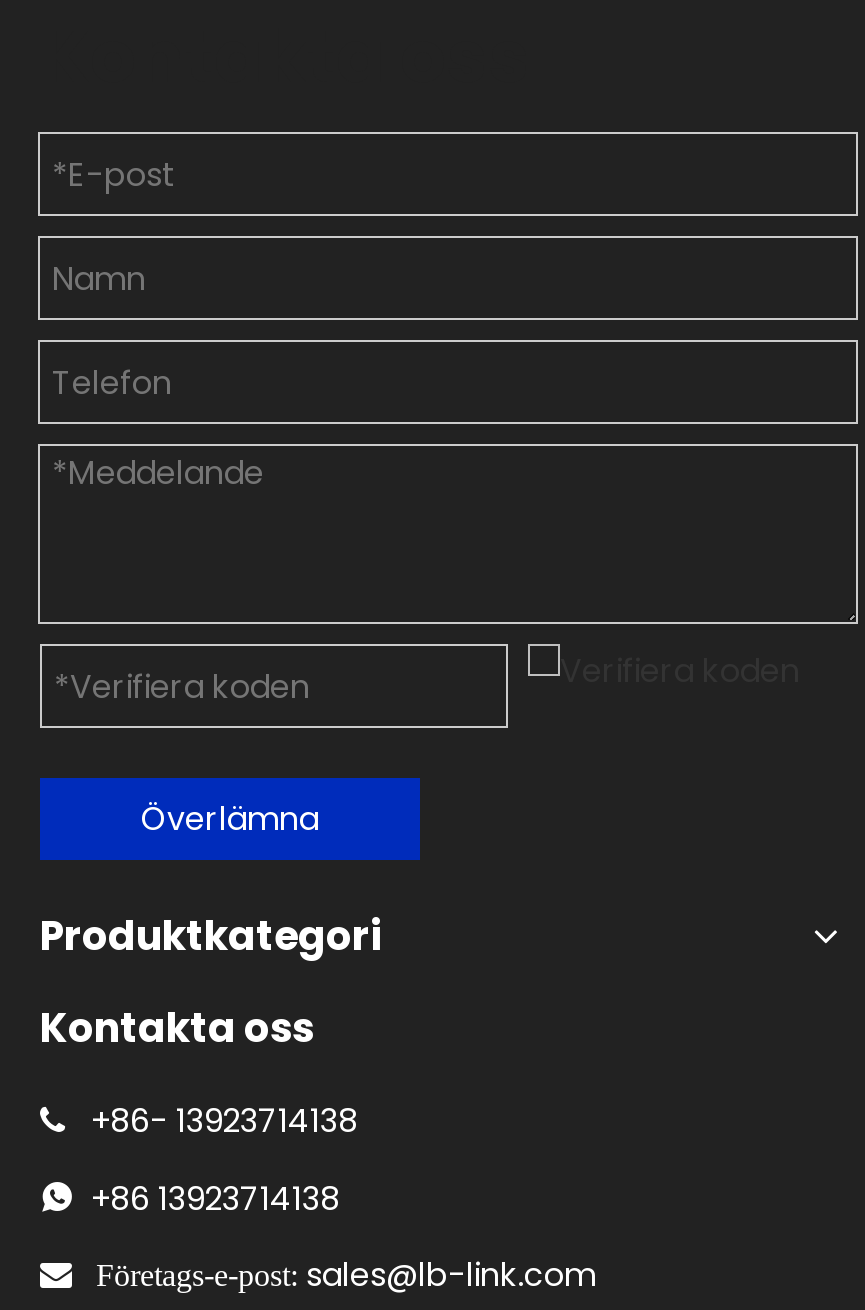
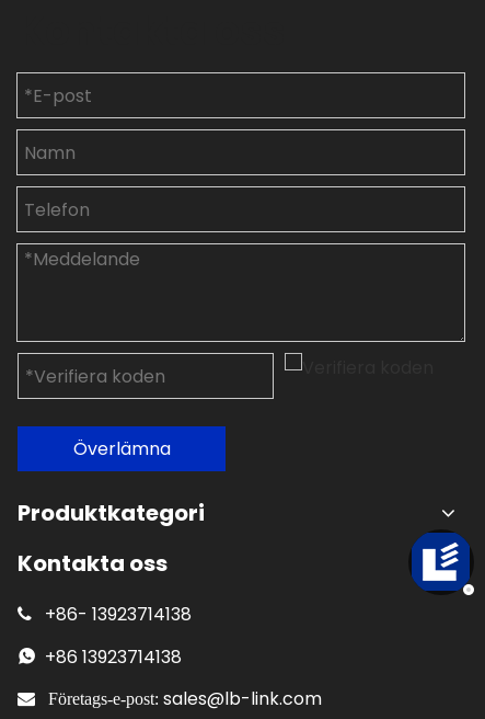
none -> [412,533,475,596] [image]

